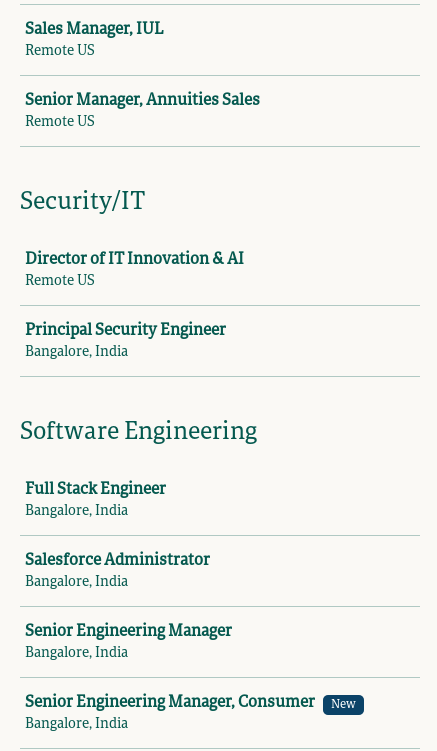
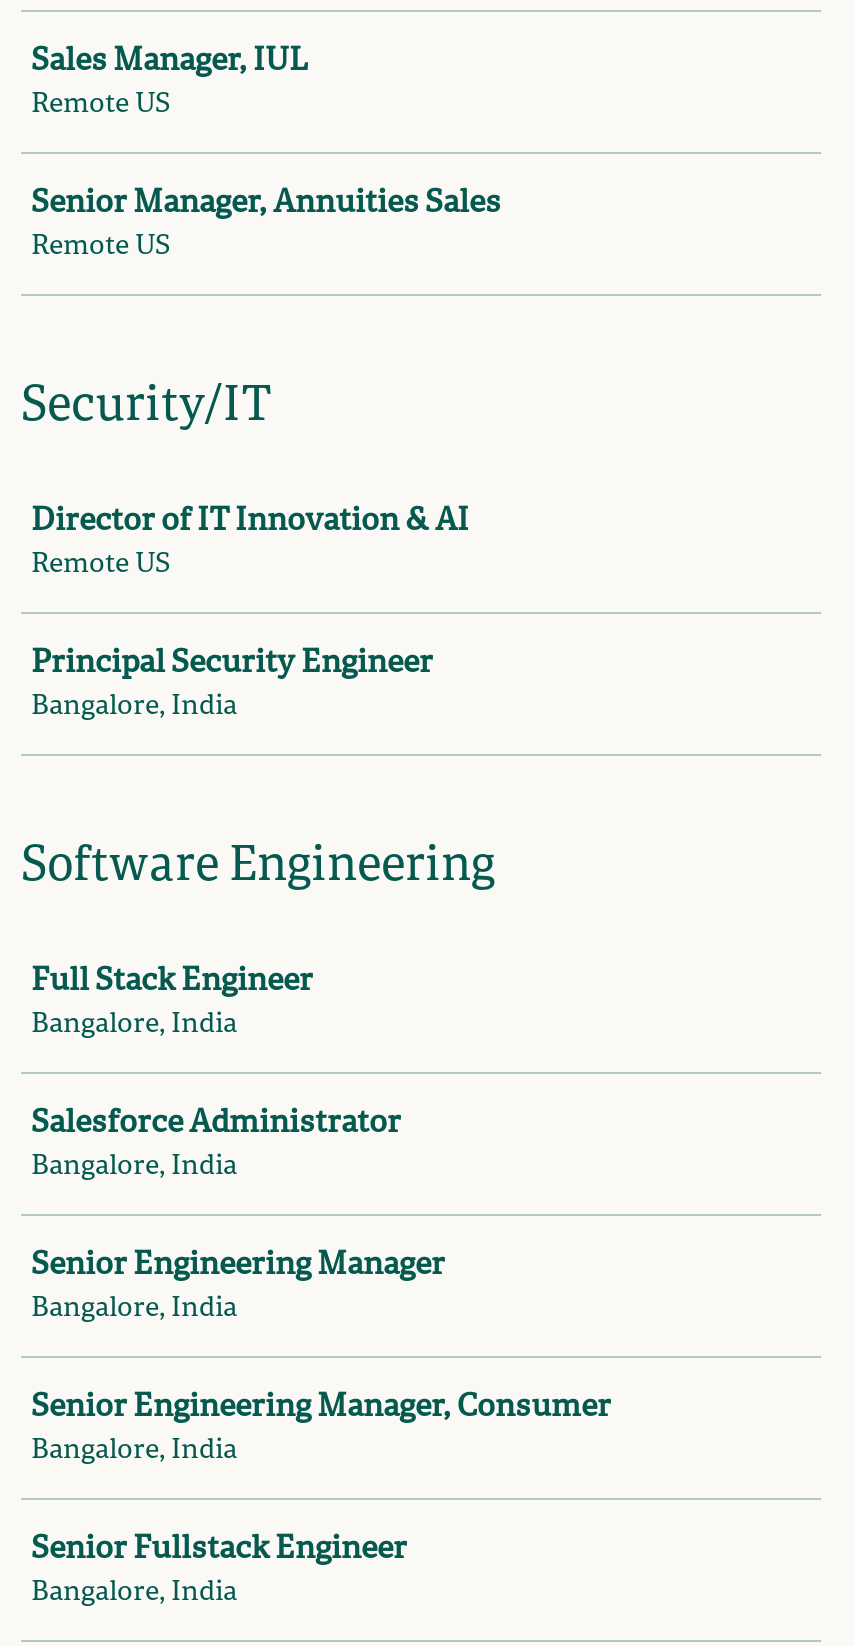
[331,697,356,712] New -> [31,1434,407,1570] Bangalore, India | Senior Fullstack Engineer

